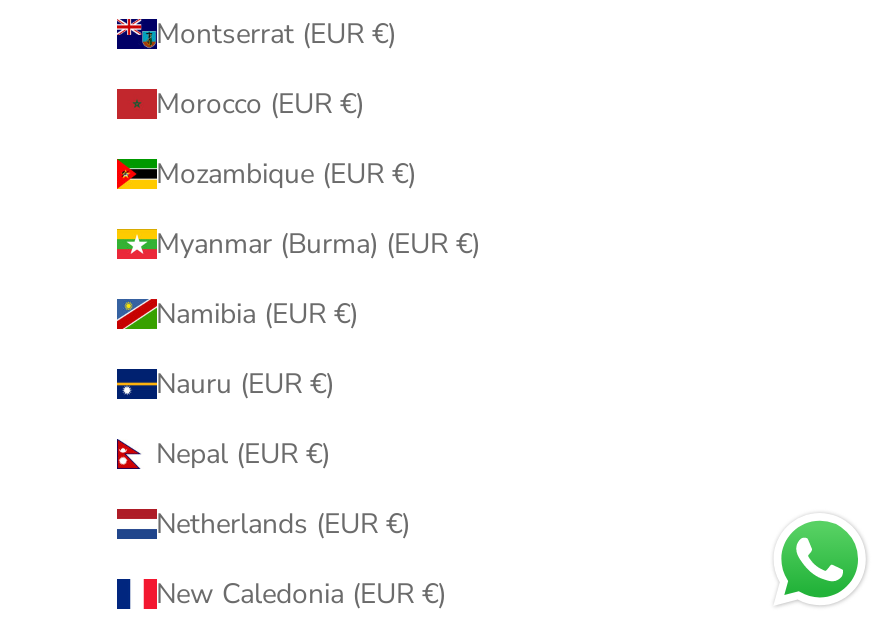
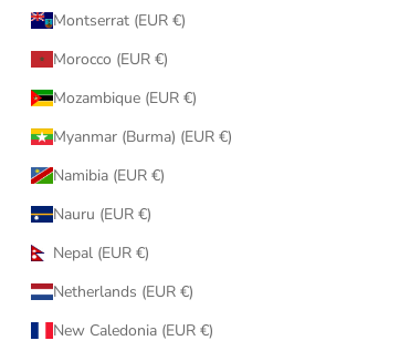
[779,519,861,599] [image] -> none

